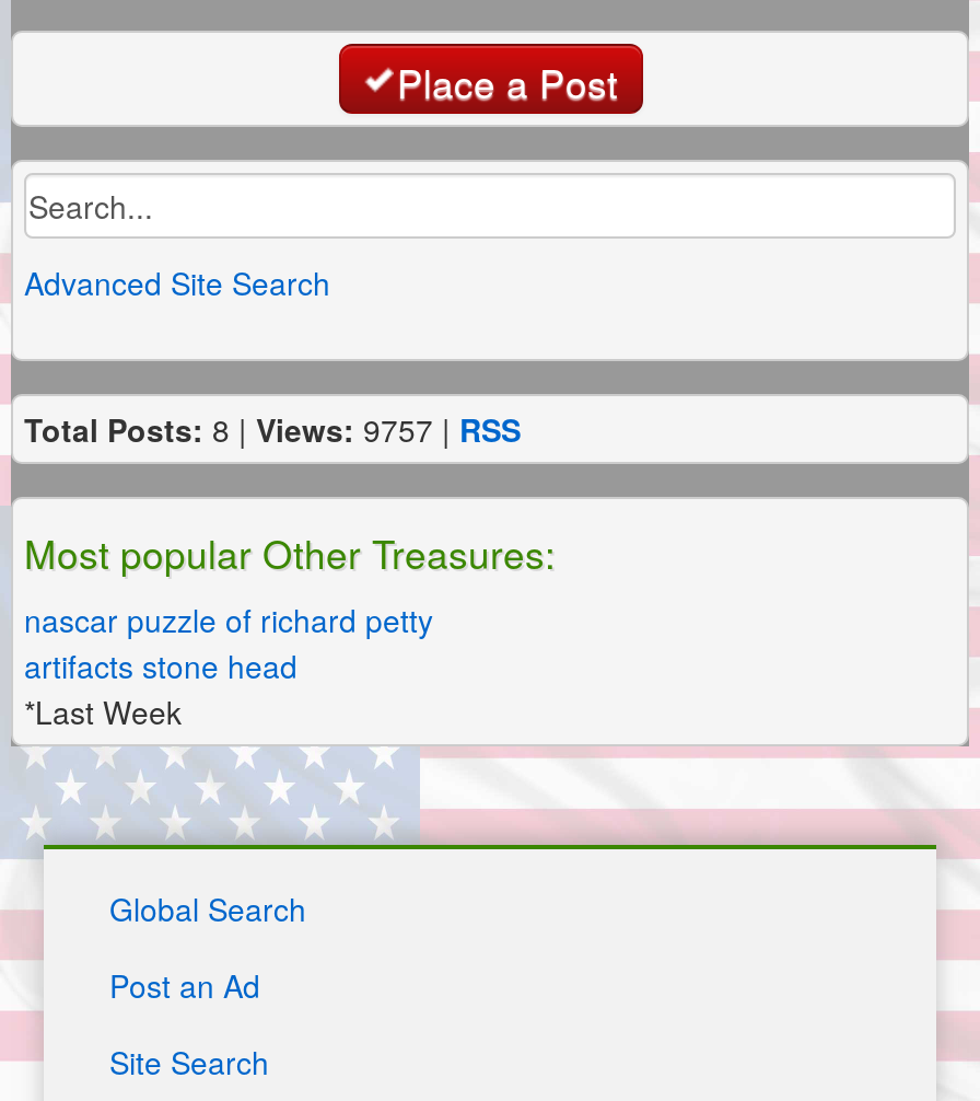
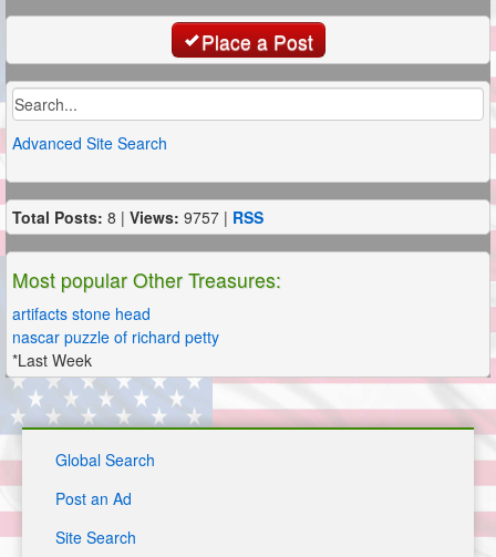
moved [24,598,433,641] -> [12,326,219,348]: nascar puzzle of richard petty
moved [24,644,297,687] -> [12,302,151,324]: artifacts stone head

